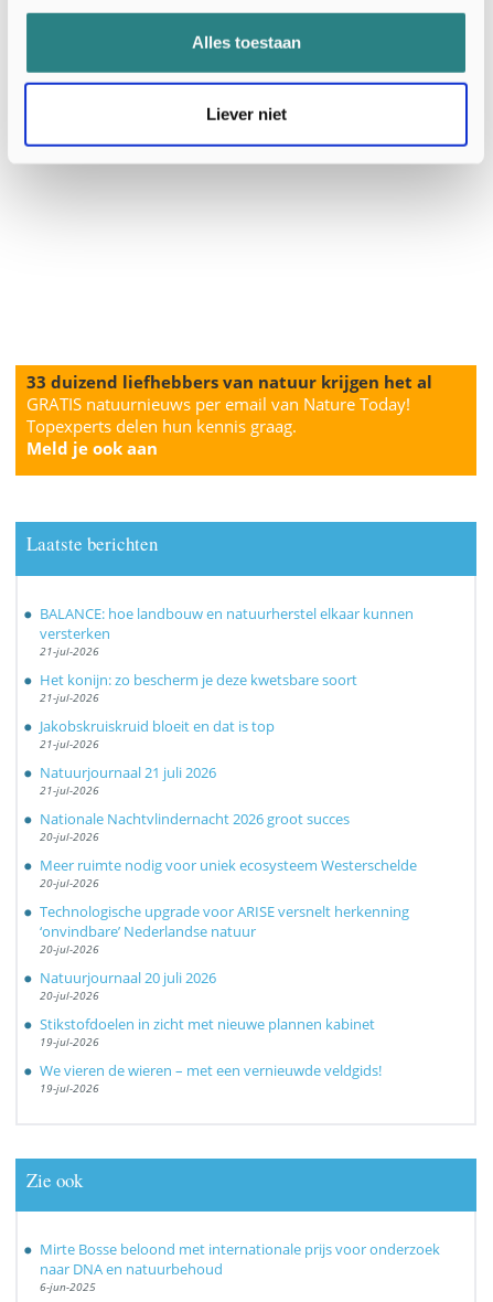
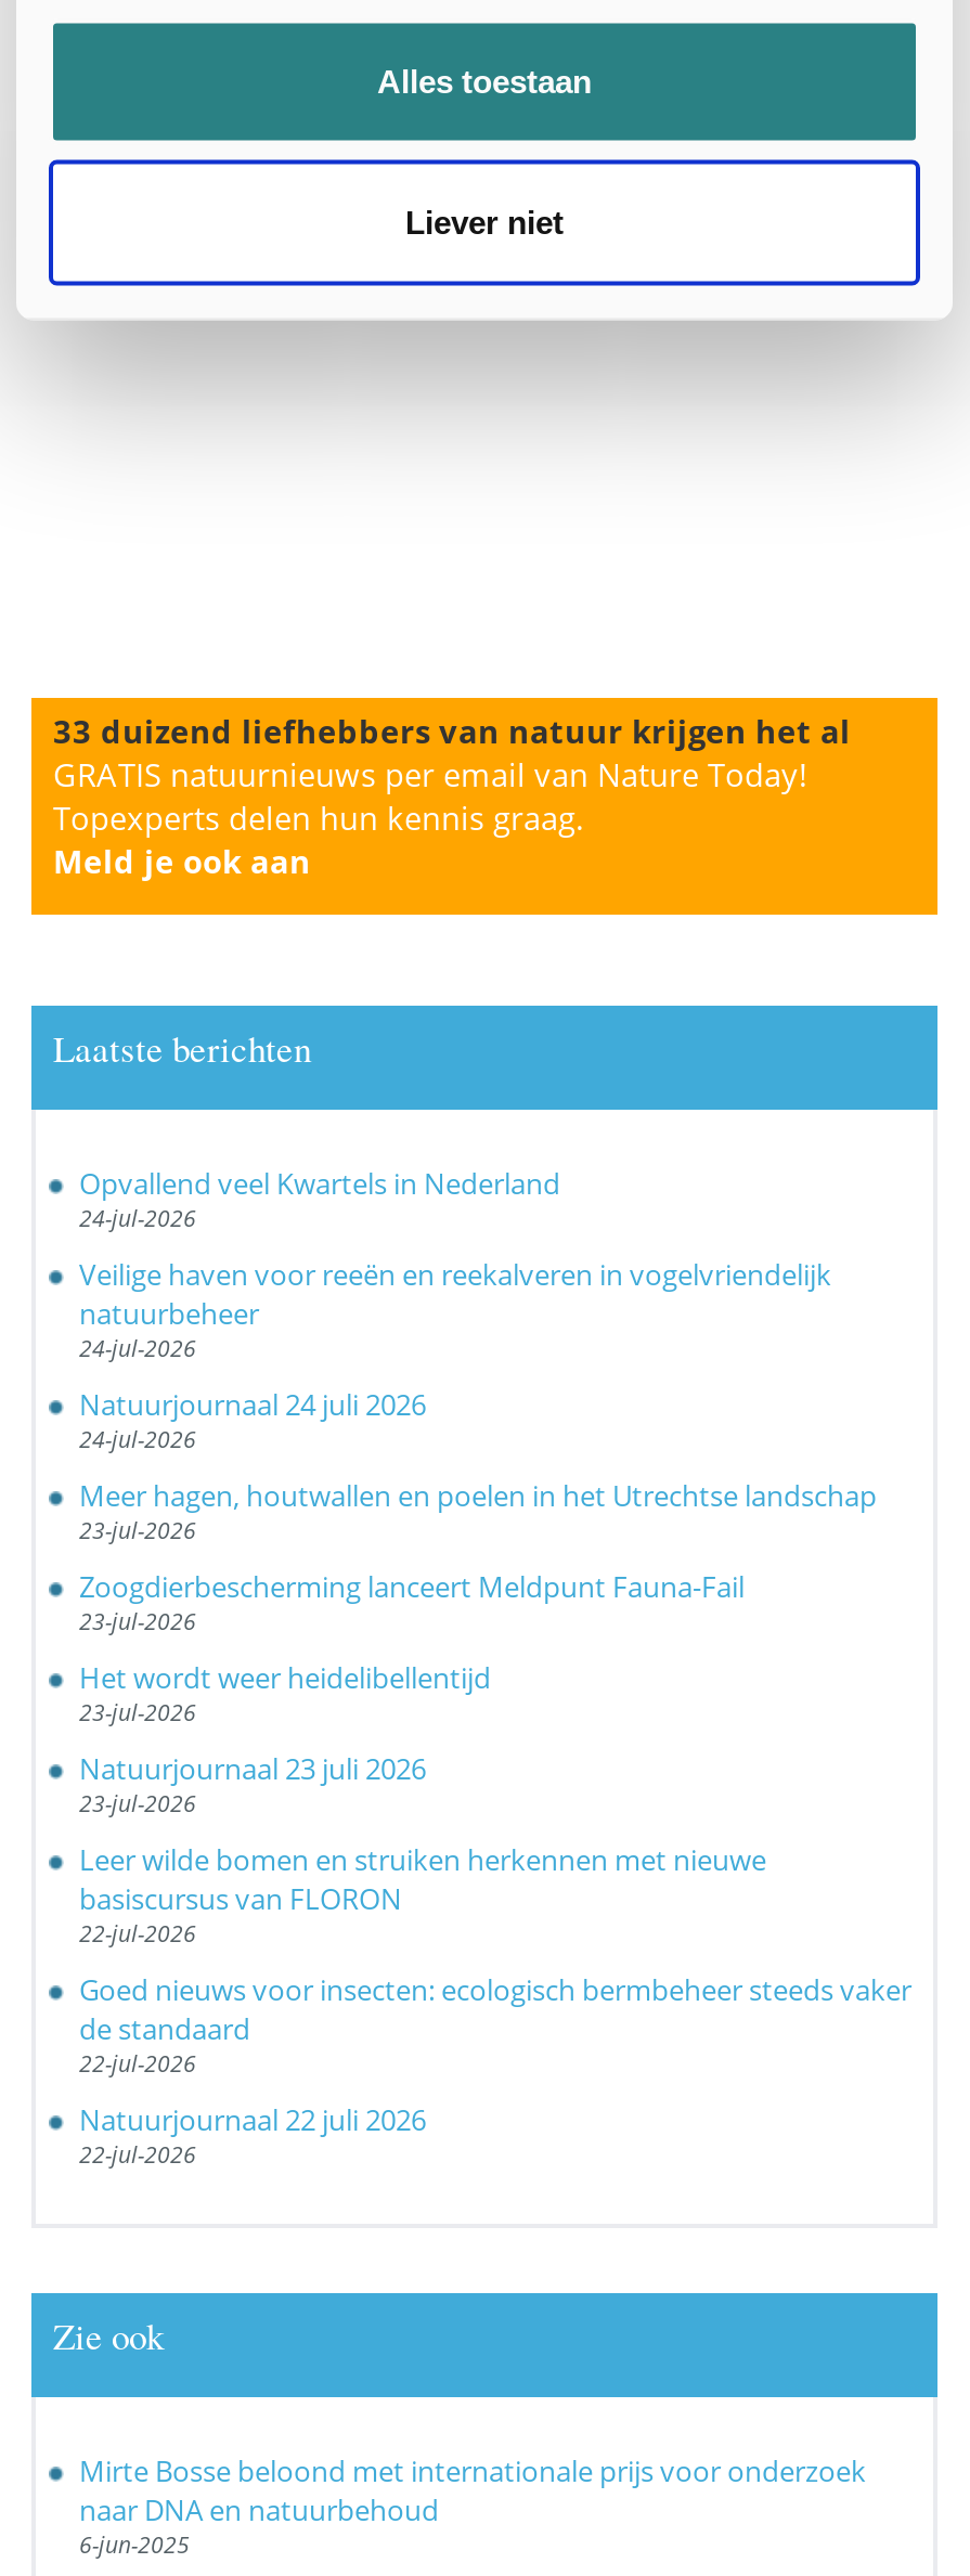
[40,603,414,658] BALANCE: hoe landbouw en natuurherstel elkaar kunnen | versterken | 21-jul-2026 -> [79,1164,560,1233] Opvallend veel Kwartels in Nederland | 24-jul-2026
[40,669,357,705] Het konijn: zo bescherm je deze kwetsbare soort | 21-jul-2026 -> [79,1255,831,1363] Veilige haven voor reeën en reekalveren in vogelvriendelijk | natuurbeheer | 24-jul-2026
[40,716,275,751] Jakobskruiskruid bloeit en dat is top | 21-jul-2026 -> [79,1385,426,1454] Natuurjournaal 24 juli 2026 | 24-jul-2026
[40,762,216,797] Natuurjournaal 21 juli 2026 | 21-jul-2026 -> [79,1476,877,1545] Meer hagen, houtwallen en poelen in het Utrechtse landschap | 23-jul-2026
[40,808,350,844] Nationale Nachtvlindernacht 2026 groot succes | 20-jul-2026 -> [79,1567,745,1636] Zoogdierbescherming lanceert Meldpunt Fauna-Fail | 23-jul-2026
[40,855,417,890] Meer ruimte nodig voor uniek ecosysteem Westerschelde | 20-jul-2026 -> [79,1658,491,1727] Het wordt weer heidelibellentijd | 23-jul-2026
[40,901,409,956] Technologische upgrade voor ARISE versnelt herkenning | ‘onvindbare’ Nederlandse natuur | 20-jul-2026 -> [79,1749,426,1818] Natuurjournaal 23 juli 2026 | 23-jul-2026
[40,967,216,1003] Natuurjournaal 20 juli 2026 | 20-jul-2026 -> [79,1840,766,1949] Leer wilde bomen en struiken herkennen met nieuwe | basiscursus van FLORON | 22-jul-2026
[40,1014,375,1049] Stikstofdoelen in zicht met nieuwe plannen kabinet | 19-jul-2026 -> [79,1970,911,2079] Goed nieuws voor insecten: ecologisch bermbeheer steeds vaker | de standaard | 22-jul-2026
[40,1060,382,1095] We vieren de wieren – met een vernieuwde veldgids! | 19-jul-2026 -> [79,2100,426,2170] Natuurjournaal 22 juli 2026 | 22-jul-2026

